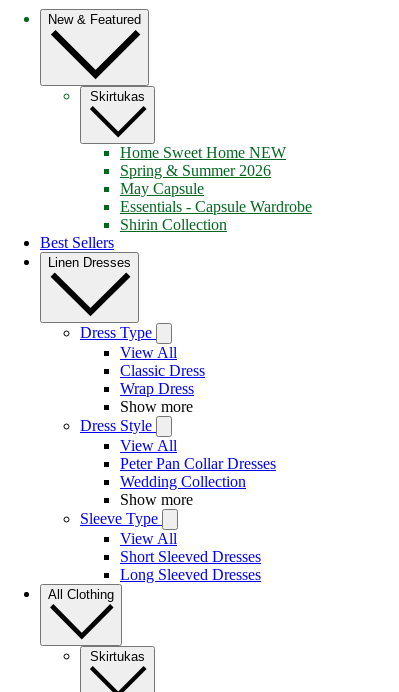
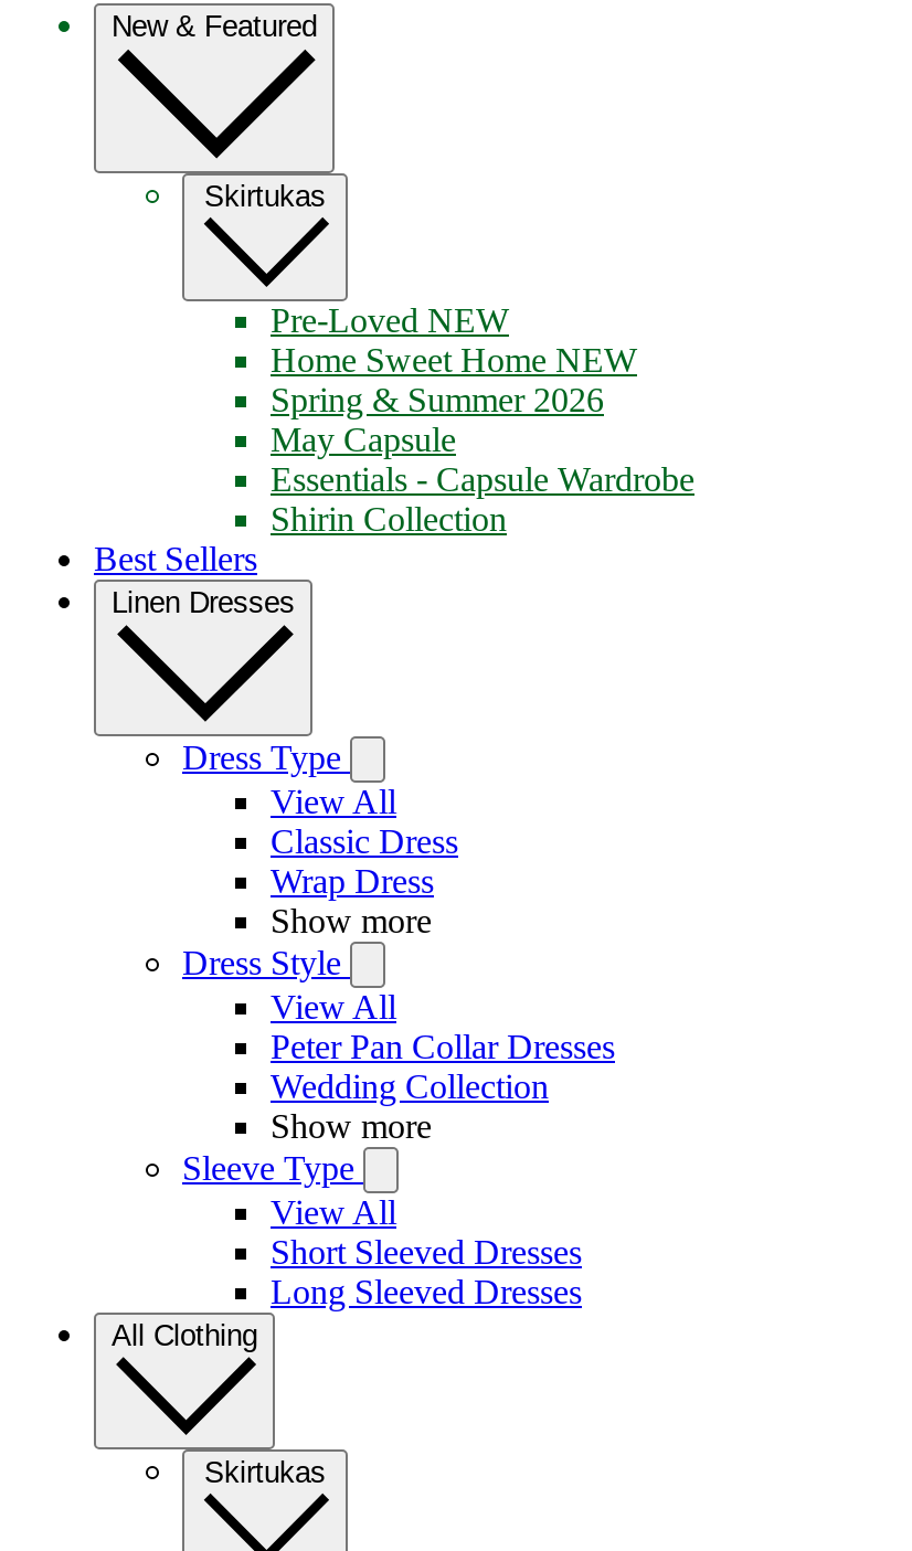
none -> [271,301,509,339] Pre-Loved NEW

